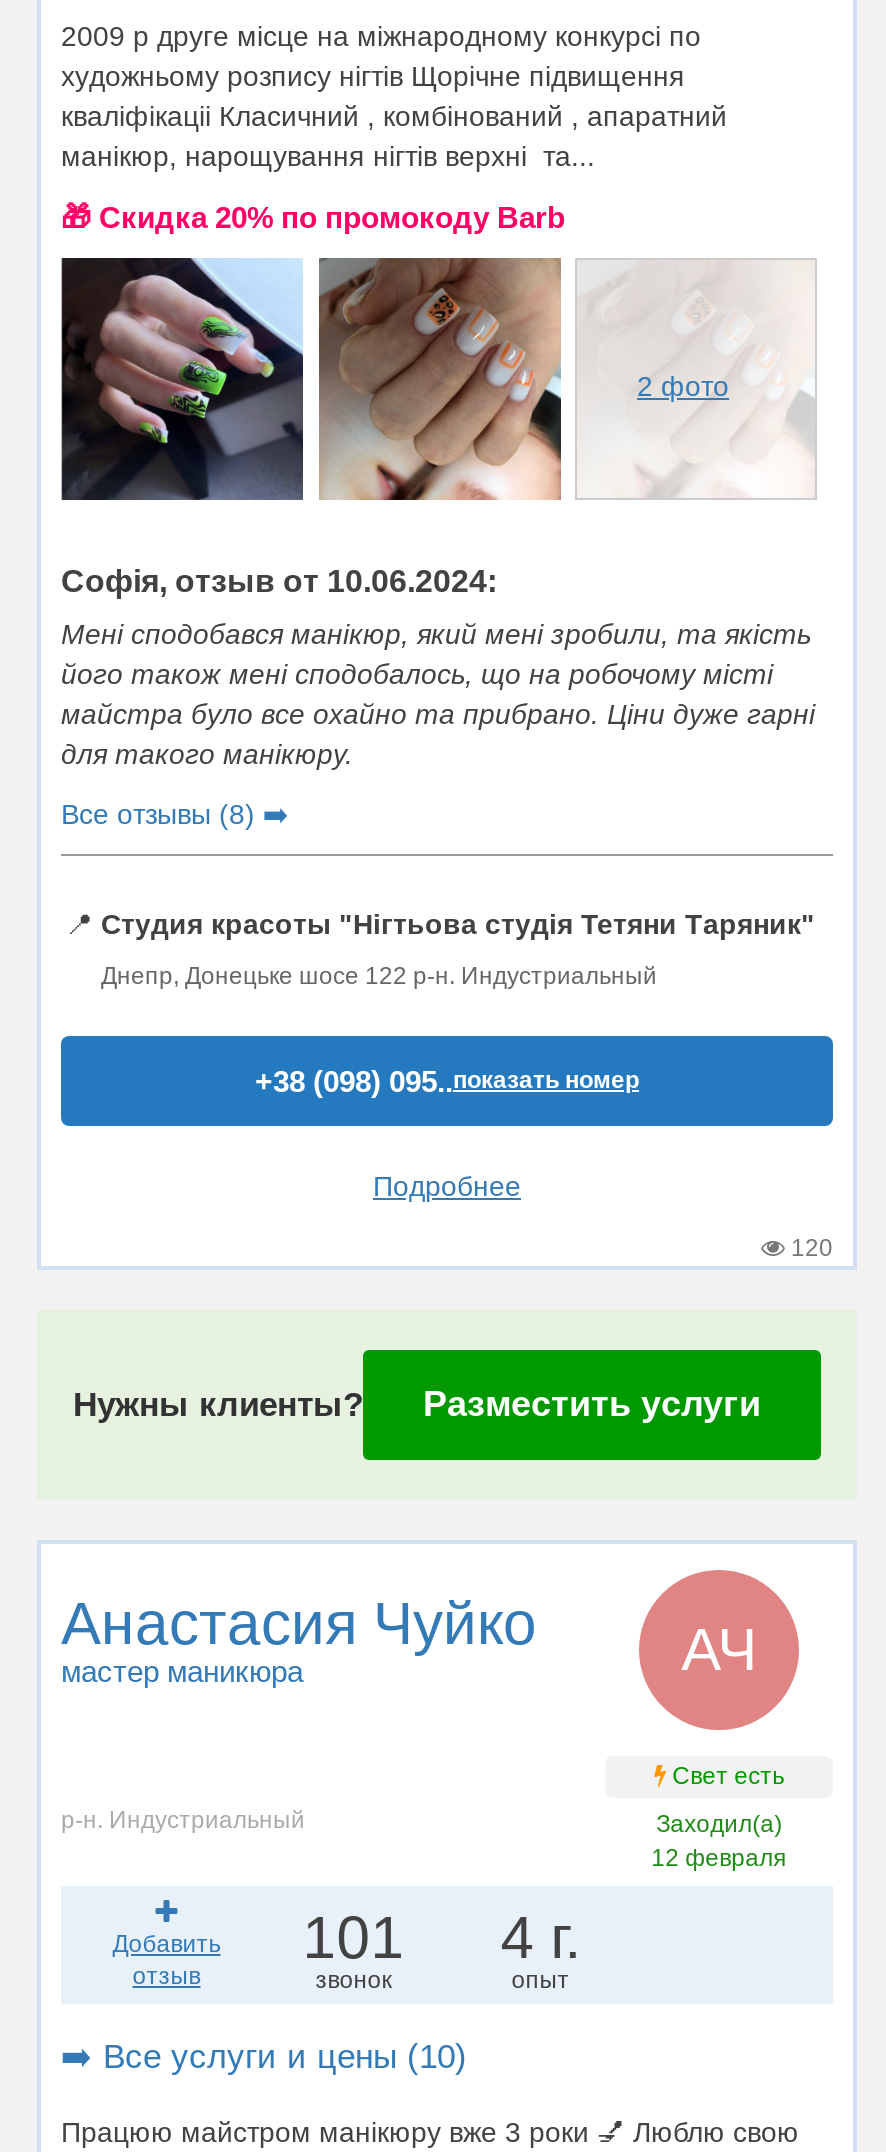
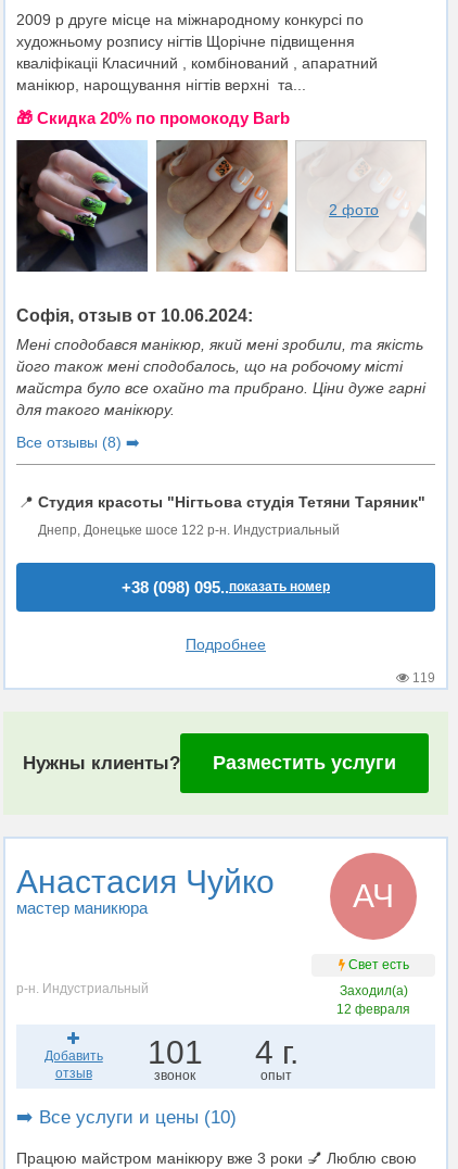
[785,1234,833,1262] 120 -> [409,670,435,686] 119

